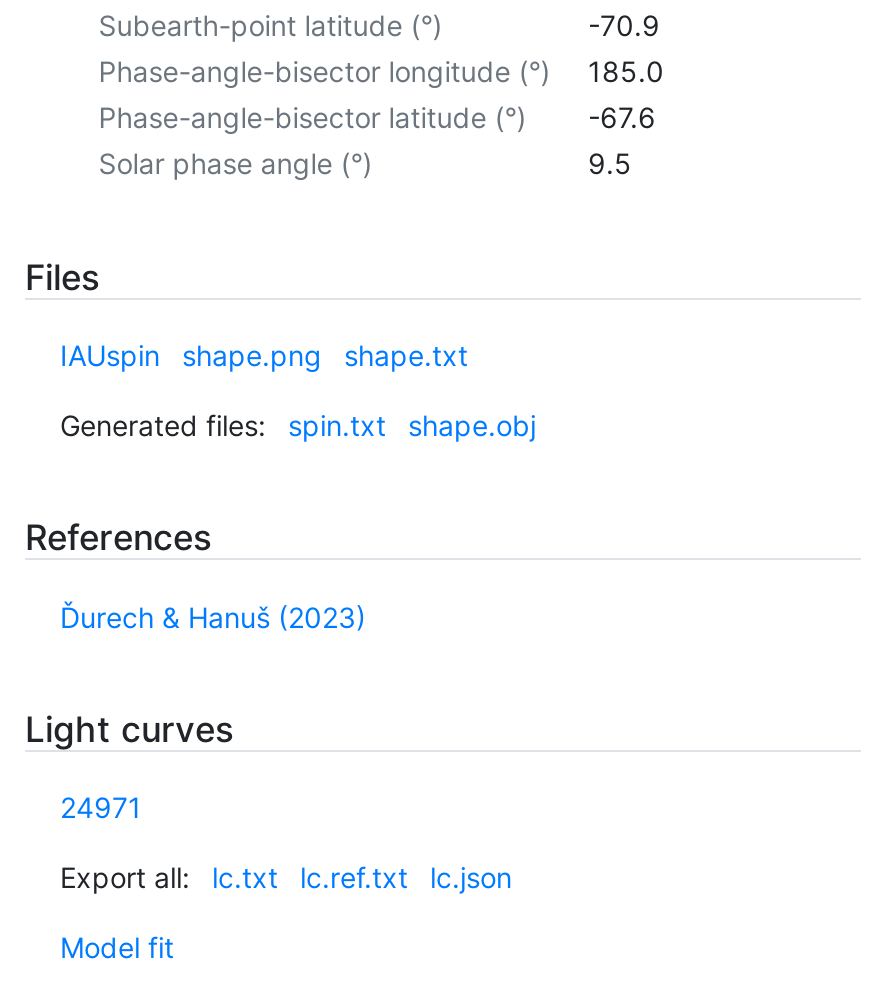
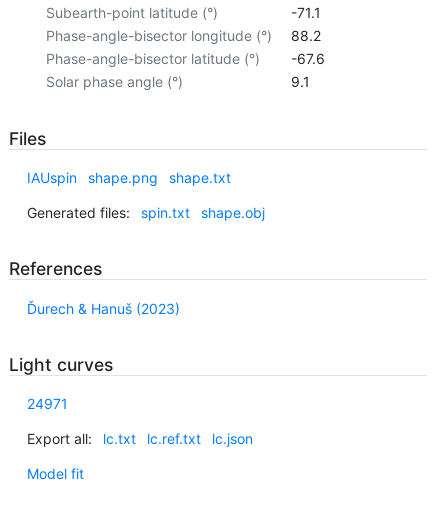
[588,8,660,42] -70.9 -> [290,4,320,21] -71.1
[98,54,664,88] Phase-angle-bisector longitude (°) 185.0 -> [46,27,320,44] Phase-angle-bisector longitude (°) 88.2
[588,146,632,180] 9.5 -> [290,73,309,90] 9.1

